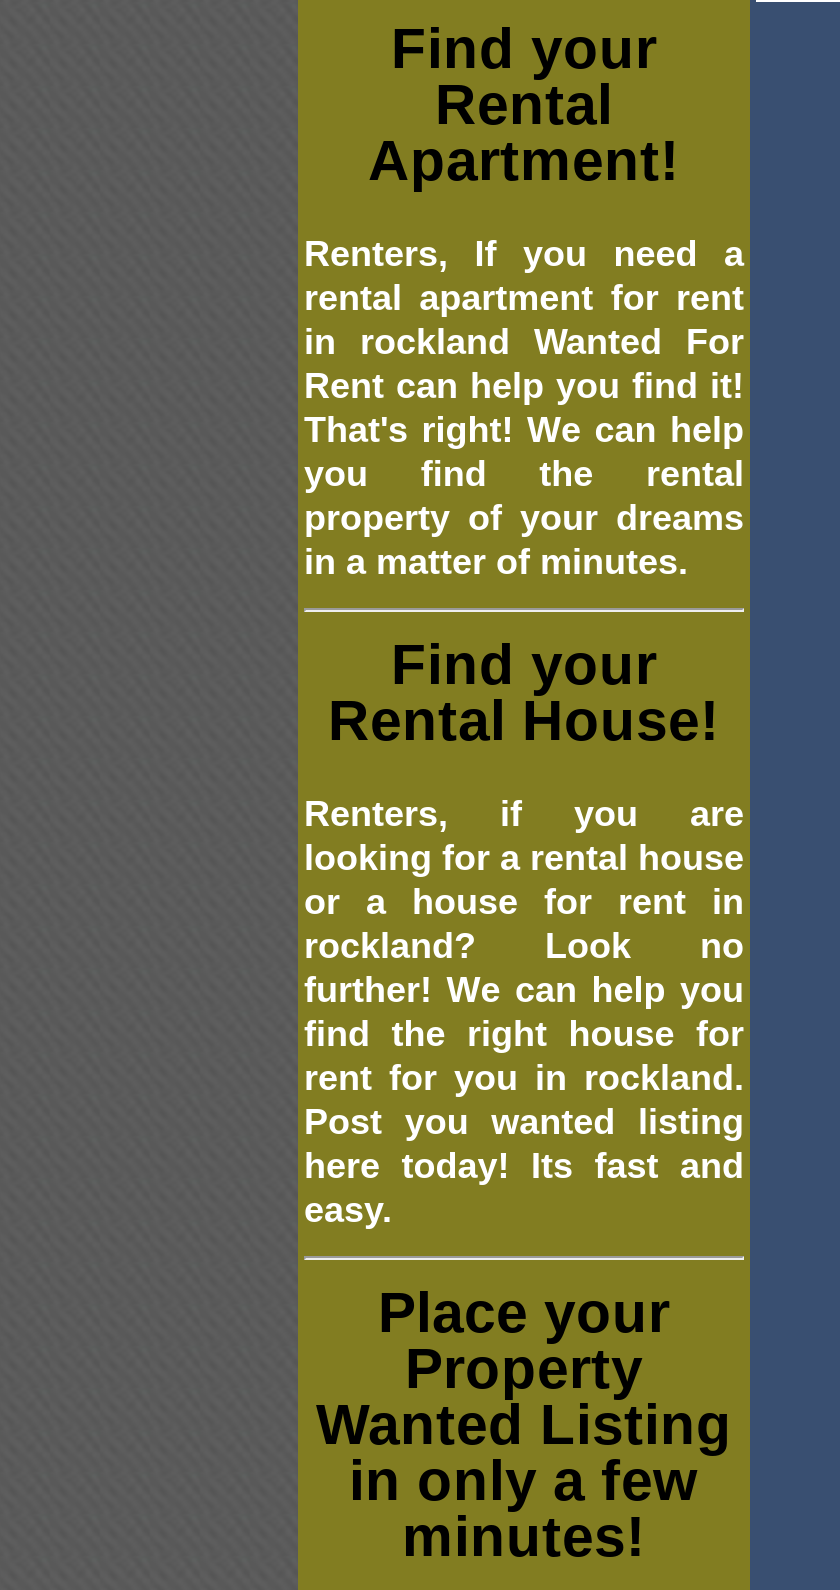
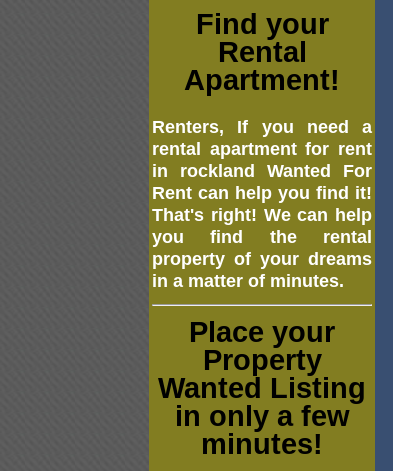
[304,632,744,1230] Find your | Rental House! | Renters, if you are | looking for a rental house | or a house for rent in | rockland? Look no | further! We can help you | find the right house for | rent for you in rockland. | Post you wanted listing | here today! Its fast and | easy. -> none

